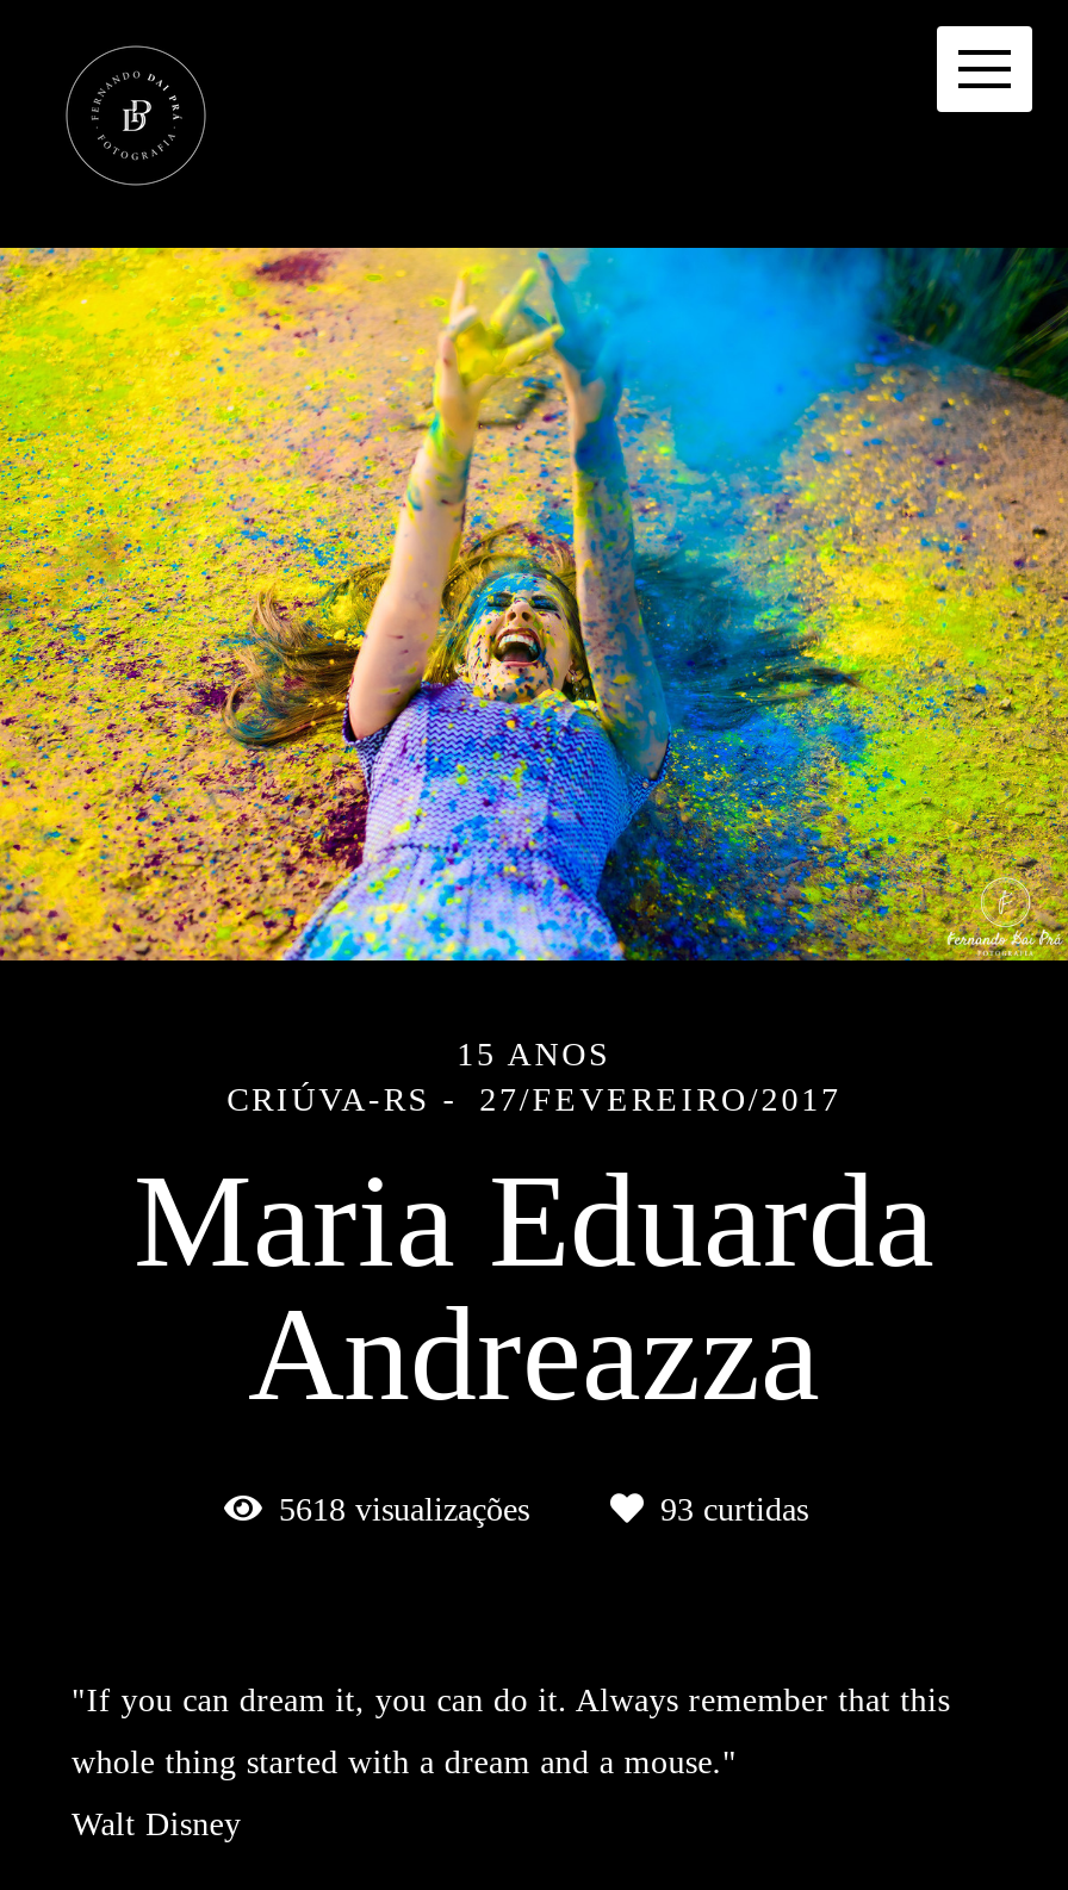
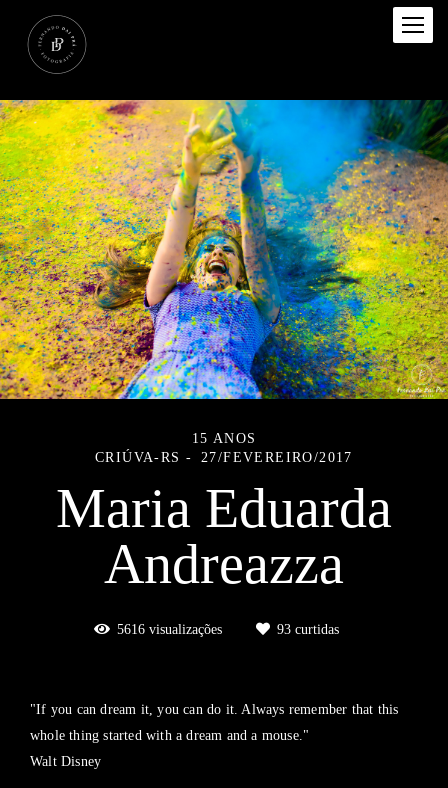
[279,1491,539,1527] 5618 visualizações -> [117,622,226,637] 5616 visualizações

